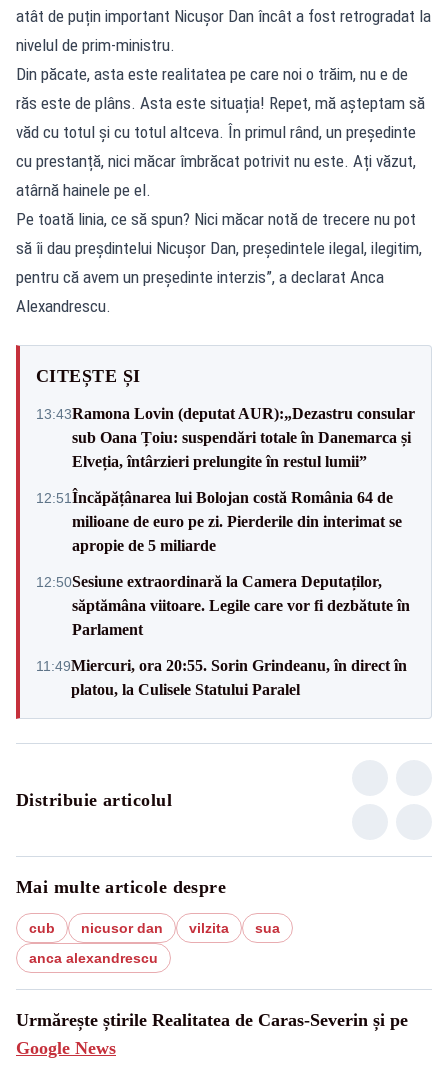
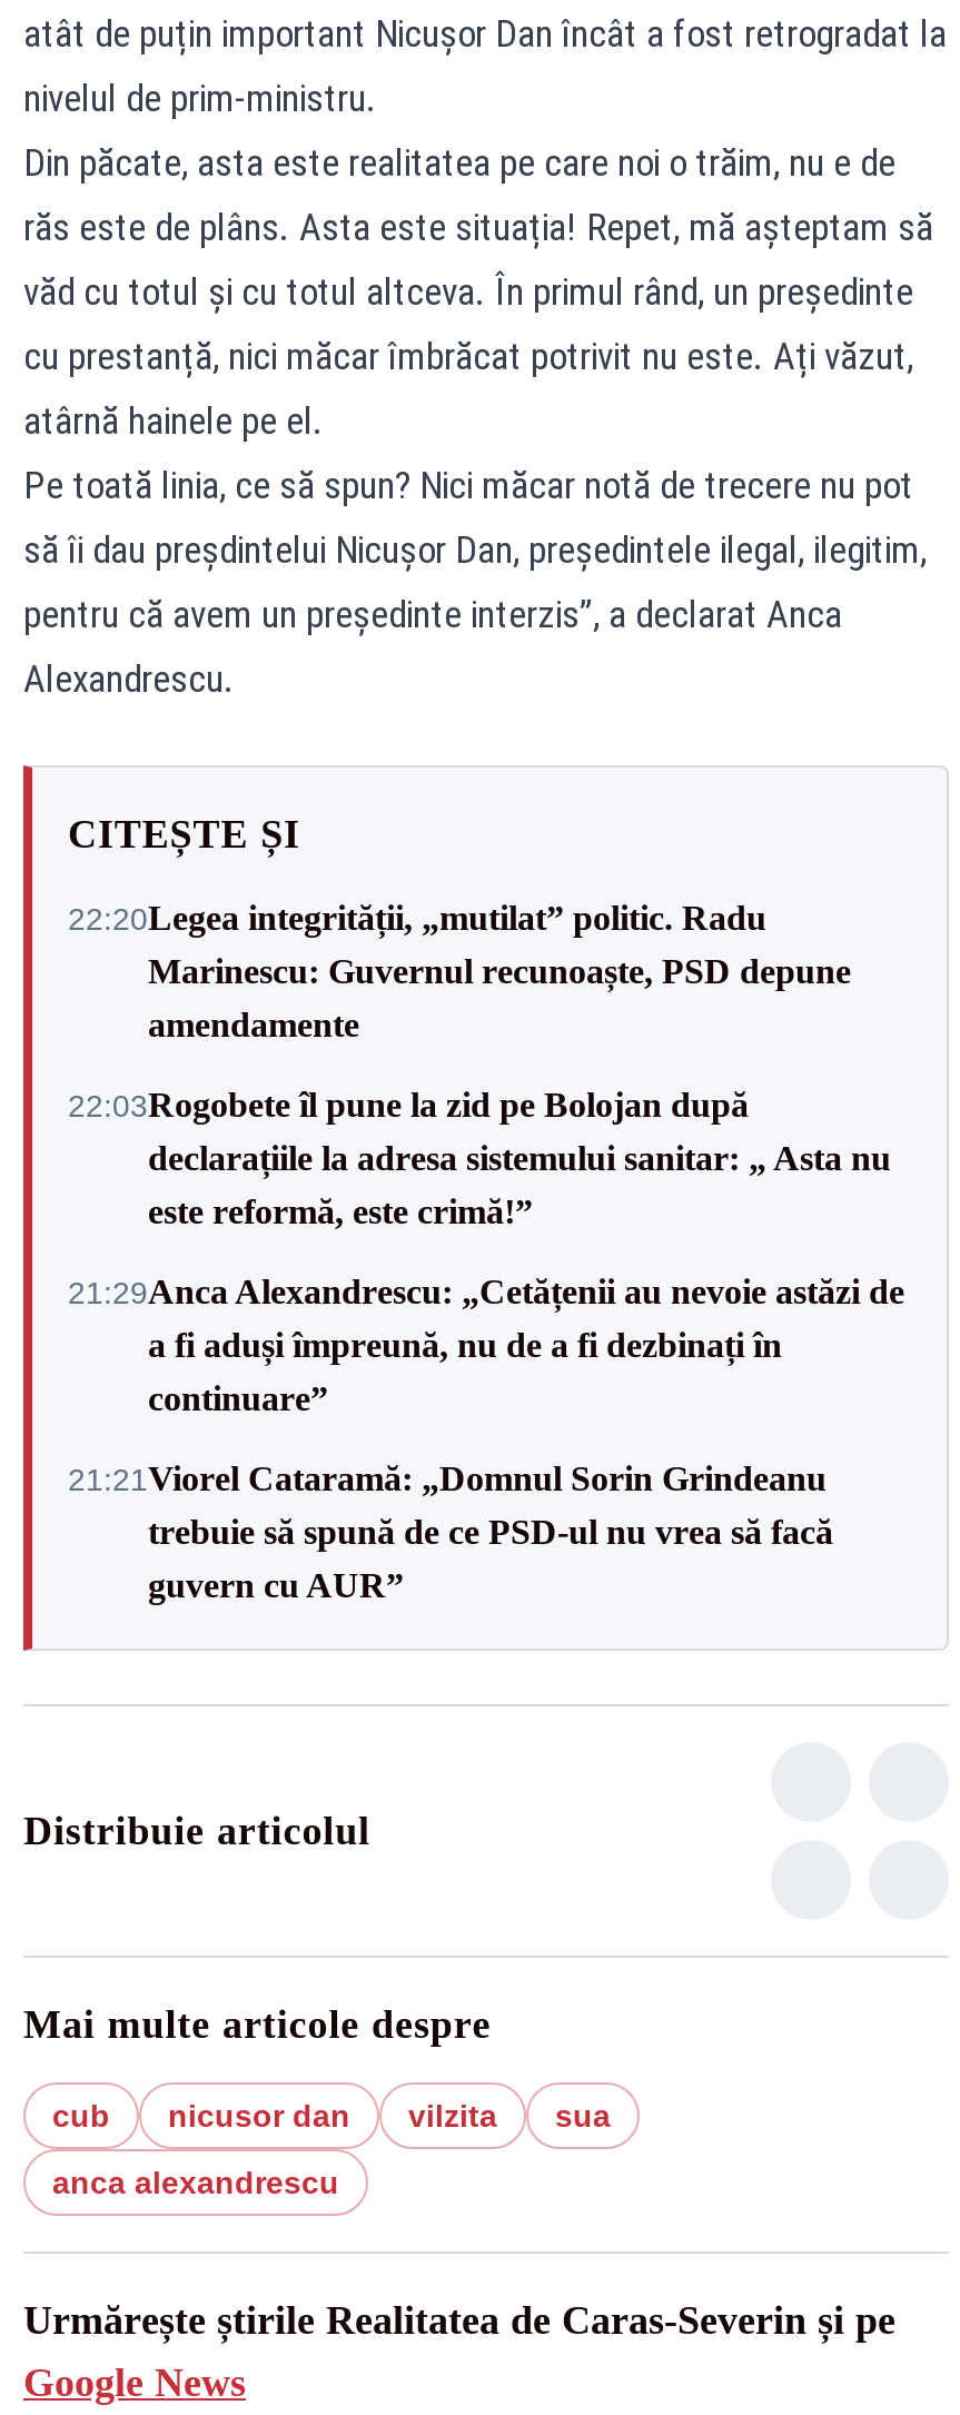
[36,404,415,469] 13:43Ramona Lovin (deputat AUR):„Dezastru consular | sub Oana Țoiu: suspendări totale în Danemarca și | Elveția, întârzieri prelungite în restul lumii” -> [68,899,851,1043] 22:20Legea integrității, „mutilat” politic. Radu | Marinescu: Guvernul recunoaște, PSD depune | amendamente
[36,488,402,553] 12:51Încăpățânarea lui Bolojan costă România 64 de | milioane de euro pe zi. Pierderile din interimat se | apropie de 5 miliarde -> [68,1086,891,1230] 22:03Rogobete îl pune la zid pe Bolojan după | declarațiile la adresa sistemului sanitar: „ Asta nu | este reformă, este crimă!”
[36,572,410,637] 12:50Sesiune extraordinară la Camera Deputaților, | săptămâna viitoare. Legile care vor fi dezbătute în | Parlament -> [68,1273,904,1417] 21:29Anca Alexandrescu: „Cetățenii au nevoie astăzi de | a fi aduși împreună, nu de a fi dezbinați în | continuare”
[36,656,407,697] 11:49Miercuri, ora 20:55. Sorin Grindeanu, în direct în | platou, la Culisele Statului Paralel -> [68,1459,833,1604] 21:21Viorel Cataramă: „Domnul Sorin Grindeanu | trebuie să spună de ce PSD-ul nu vrea să facă | guvern cu AUR”

